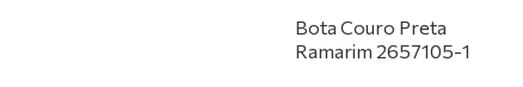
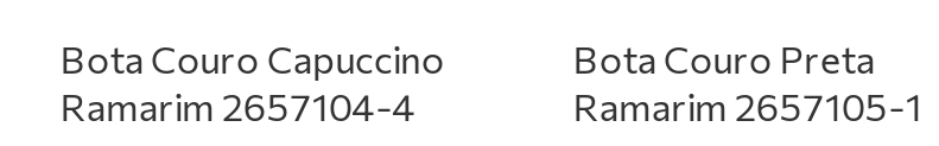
none -> [60,37,445,129] Bota Couro Capuccino | Ramarim 2657104-4

